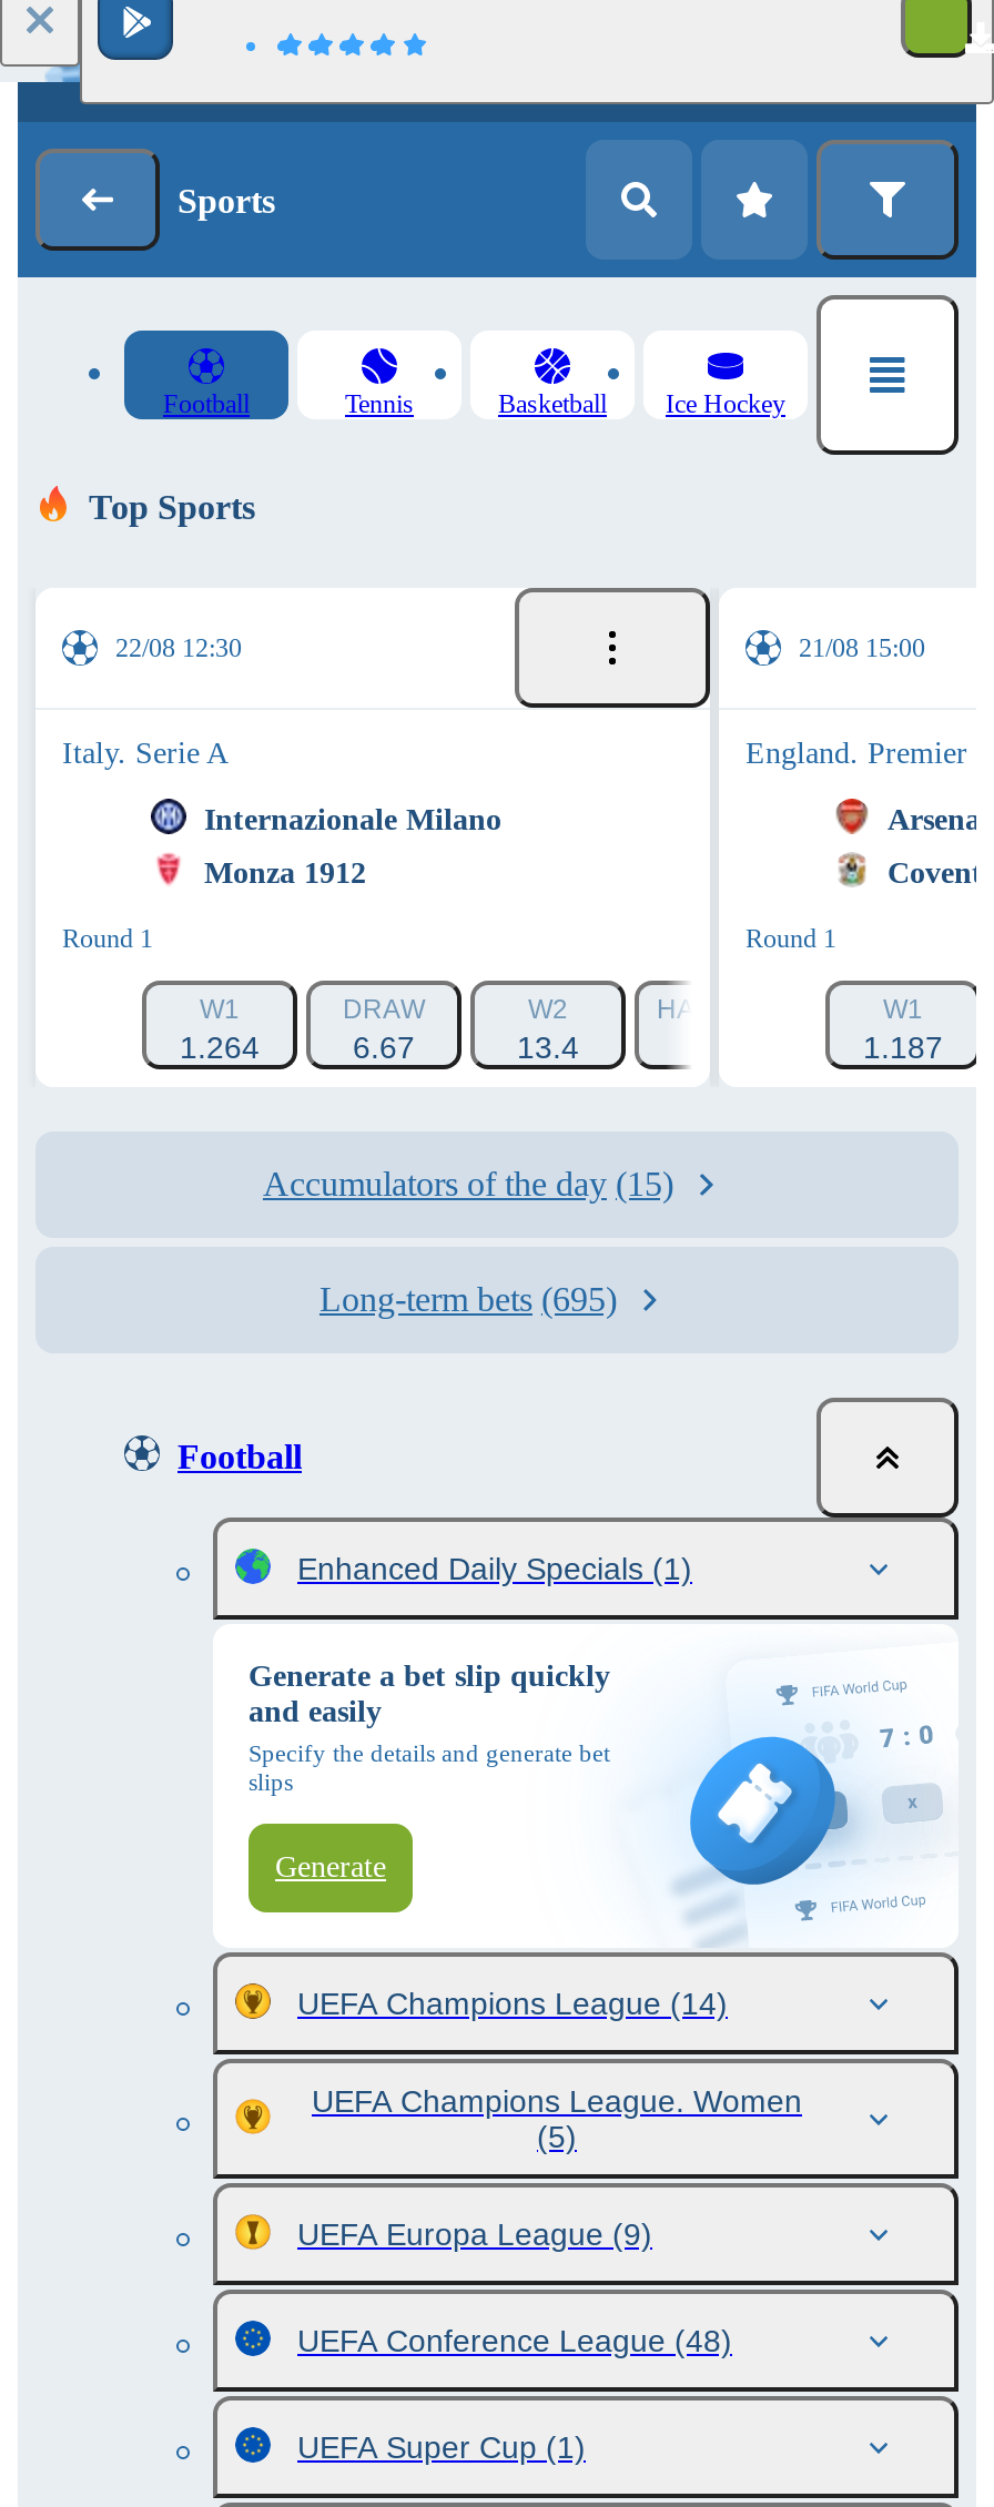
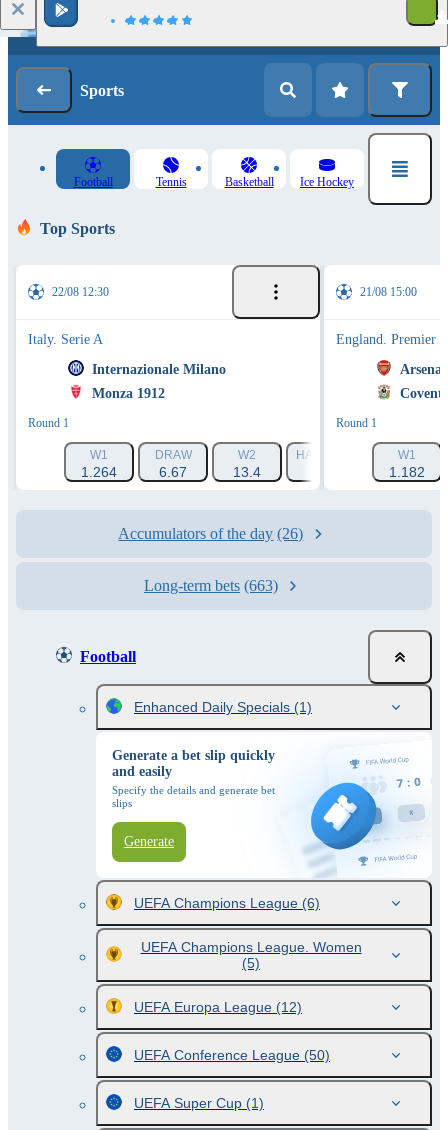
[863,1029,943,1065] 1.187 -> [389,464,425,480] 1.182
[263,1165,673,1202] Accumulators of the day (15) -> [118,525,303,542] Accumulators of the day (26)
[319,1280,617,1318] Long-term bets (695) -> [144,577,278,594] Long-term bets (663)
[297,1986,728,2021] UEFA Champions League (14) -> [134,895,320,911] UEFA Champions League (6)
[297,2216,652,2252] UEFA Europa League (9) -> [134,999,302,1015] UEFA Europa League (12)
[297,2323,732,2358] UEFA Conference League (48) -> [134,1047,330,1063] UEFA Conference League (50)

